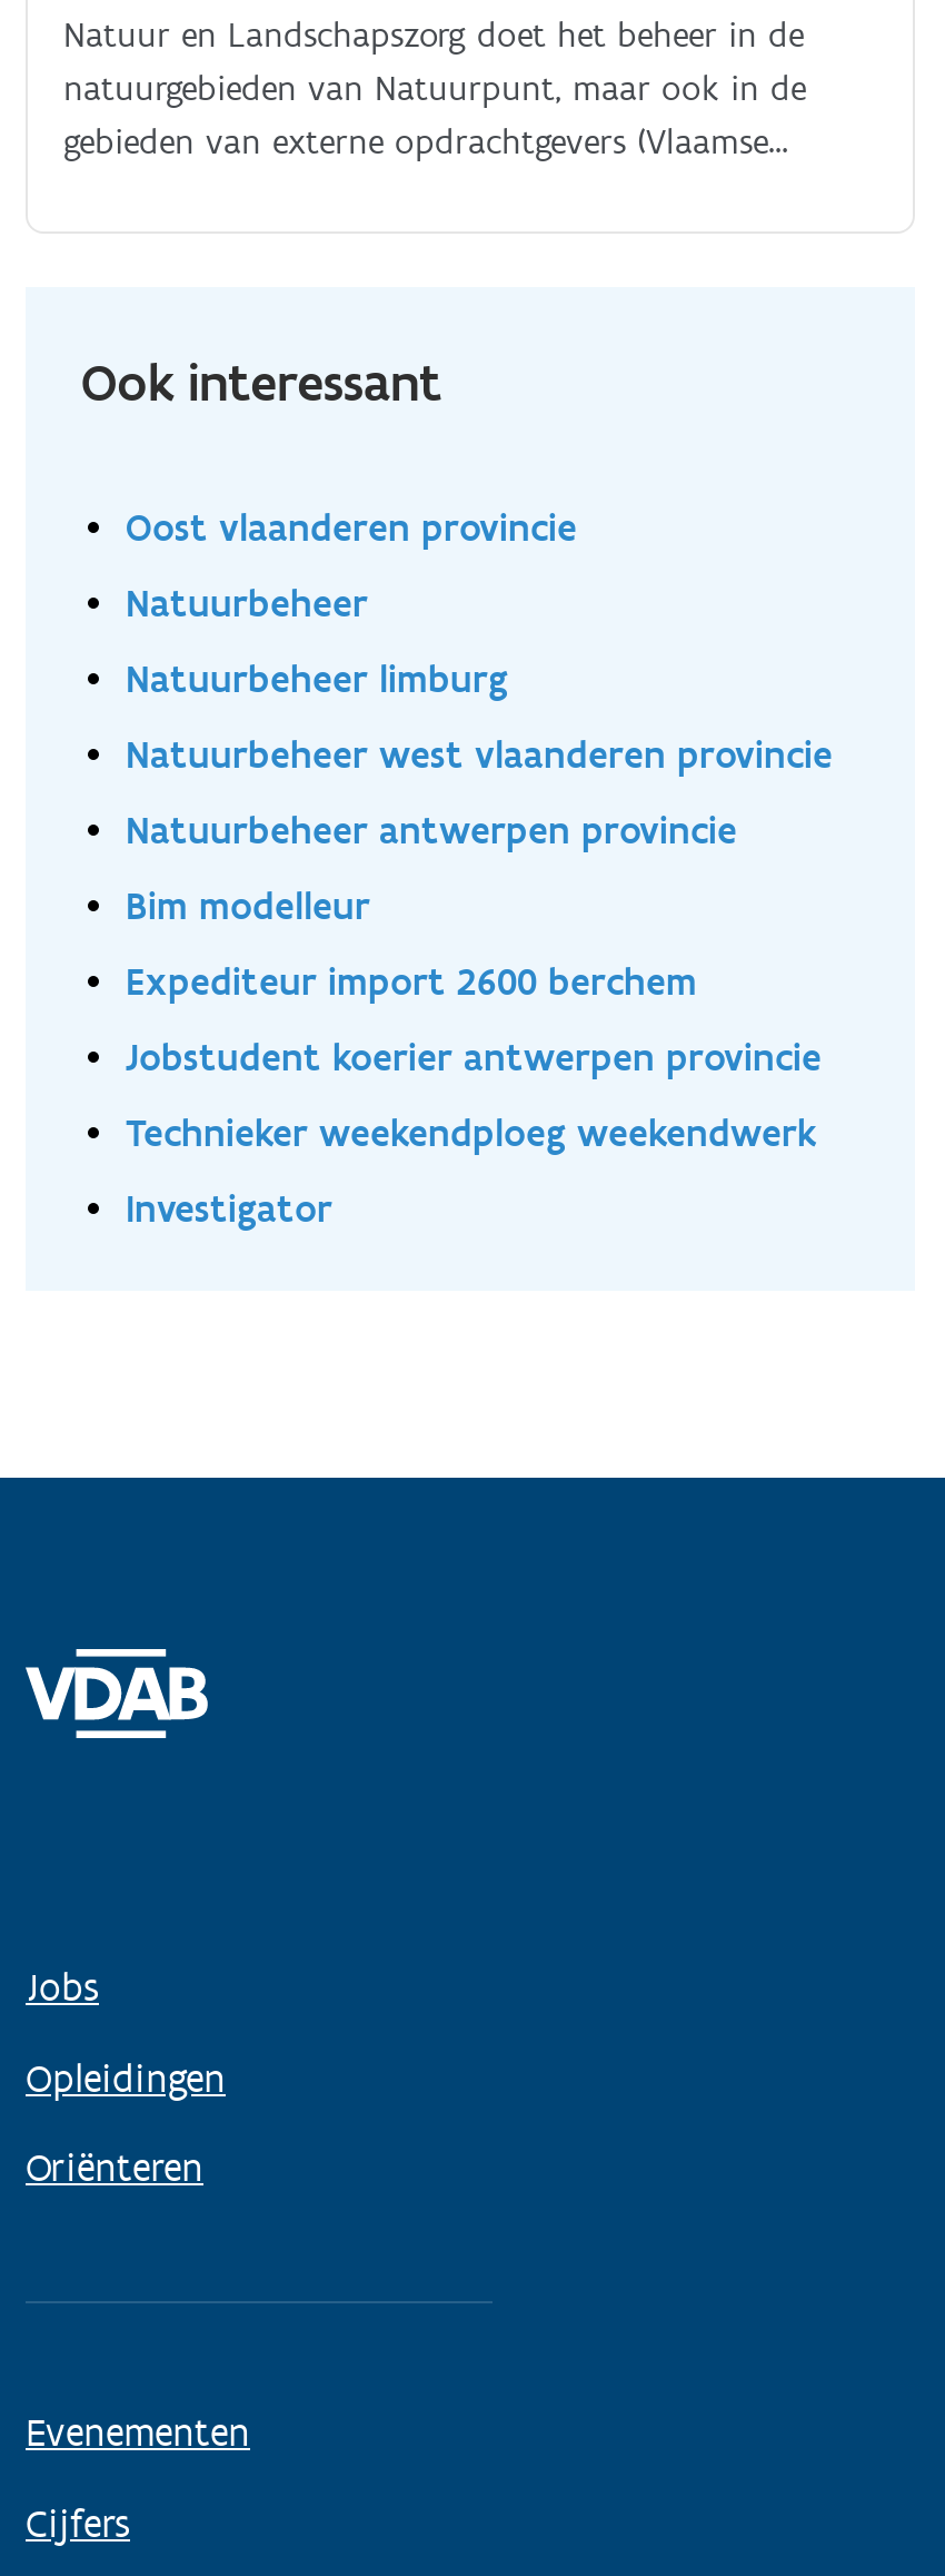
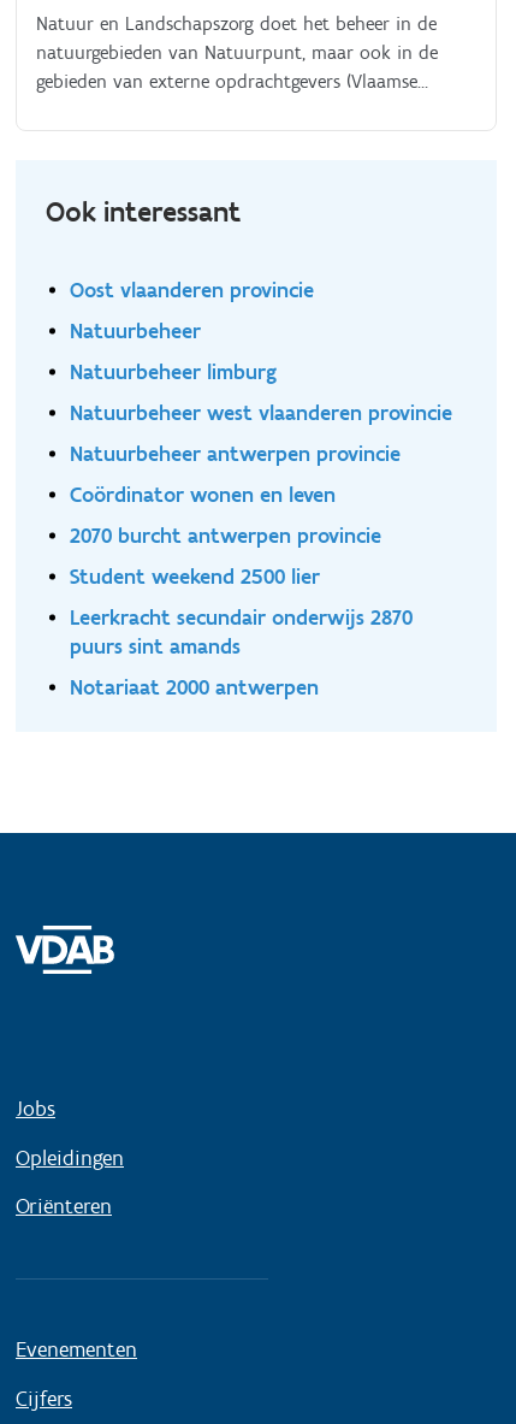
[126,881,370,927] Bim modelleur -> [70,481,336,506] Coördinator wonen en leven
[126,956,697,1003] Expediteur import 2600 berchem -> [70,522,381,547] 2070 burcht antwerpen provincie
[126,1032,822,1079] Jobstudent koerier antwerpen provincie -> [70,563,320,588] Student weekend 2500 lier
[126,1108,817,1154] Technieker weekendploeg weekendwerk -> [70,604,413,658] Leerkracht secundair onderwijs 2870 | puurs sint amands
[126,1183,332,1230] Investigator -> [70,674,319,699] Notariaat 2000 antwerpen

